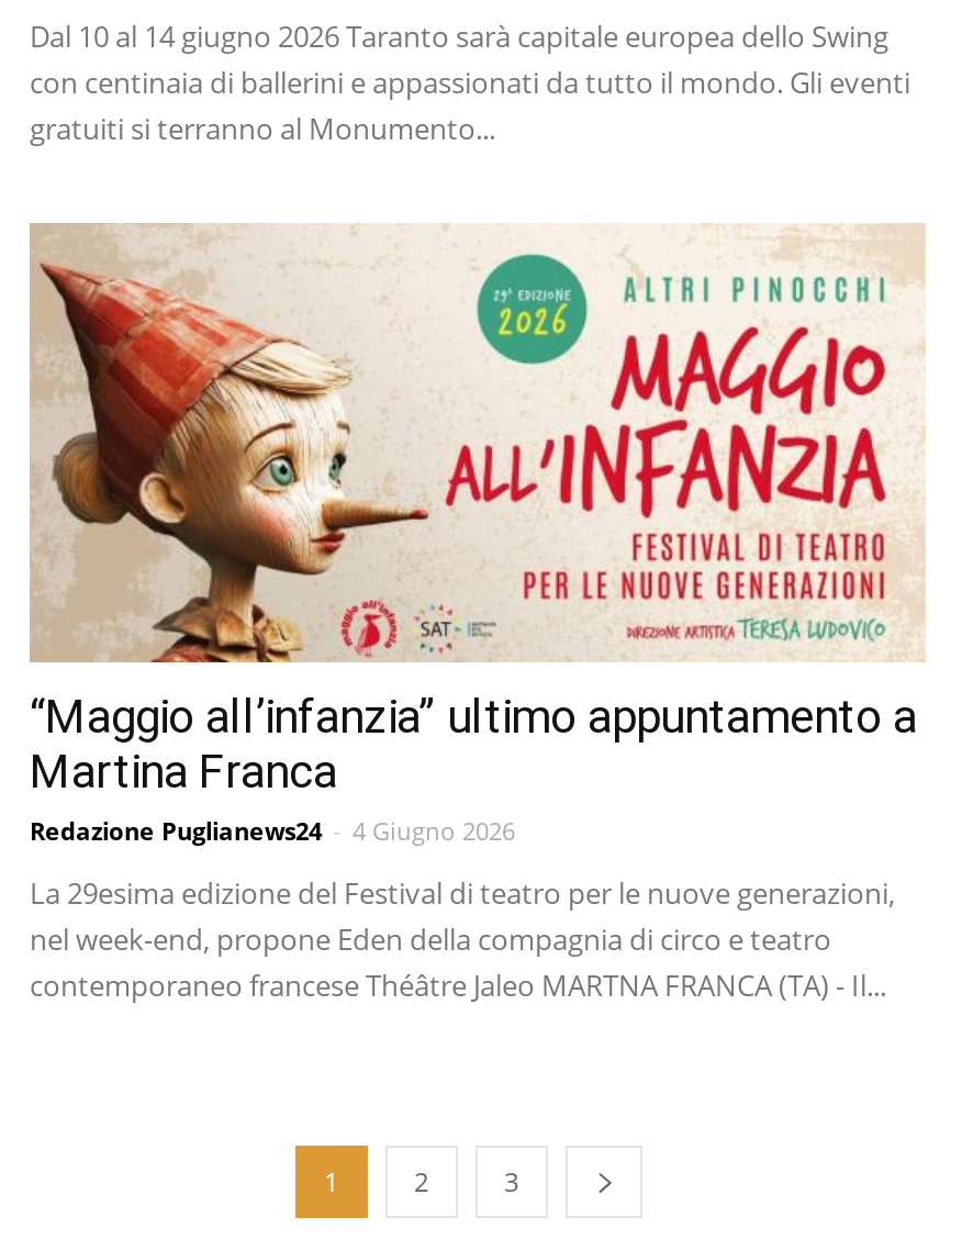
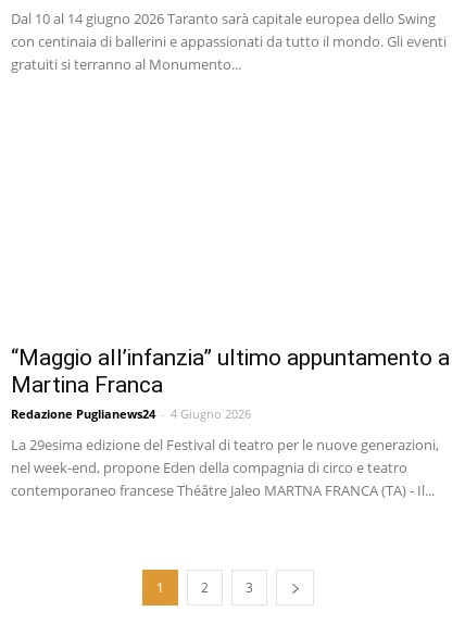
[27,221,926,665] [image] -> none

